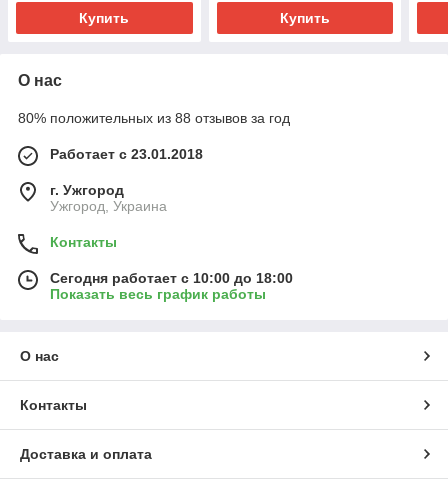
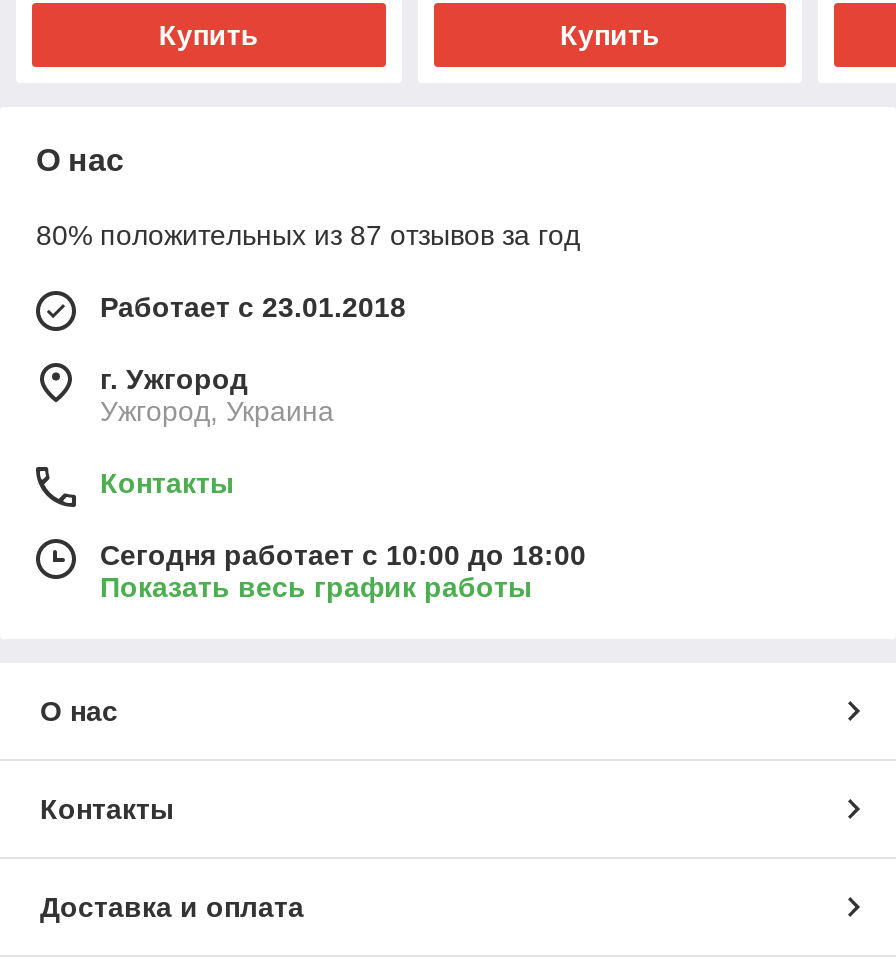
[18,110,290,126] 80% положительных из 88 отзывов за год -> [36,220,580,252] 80% положительных из 87 отзывов за год

